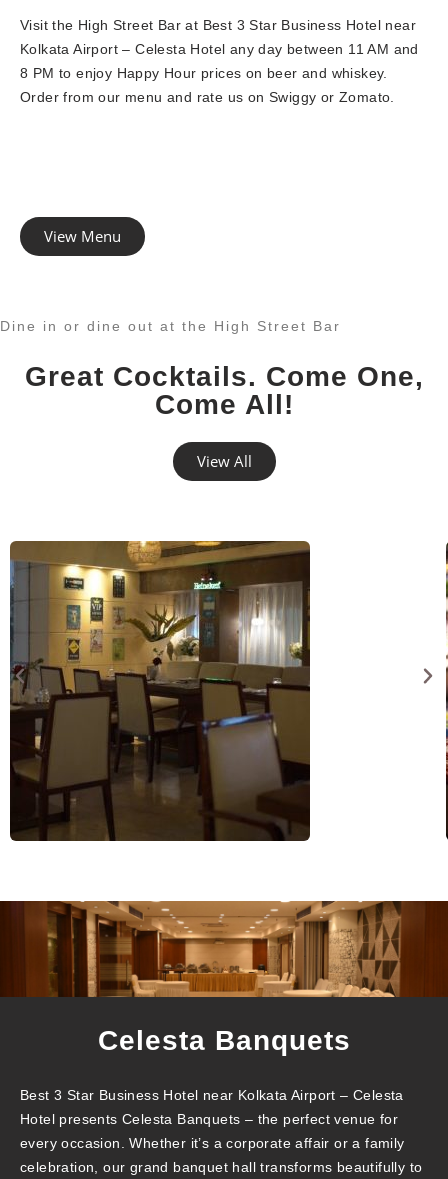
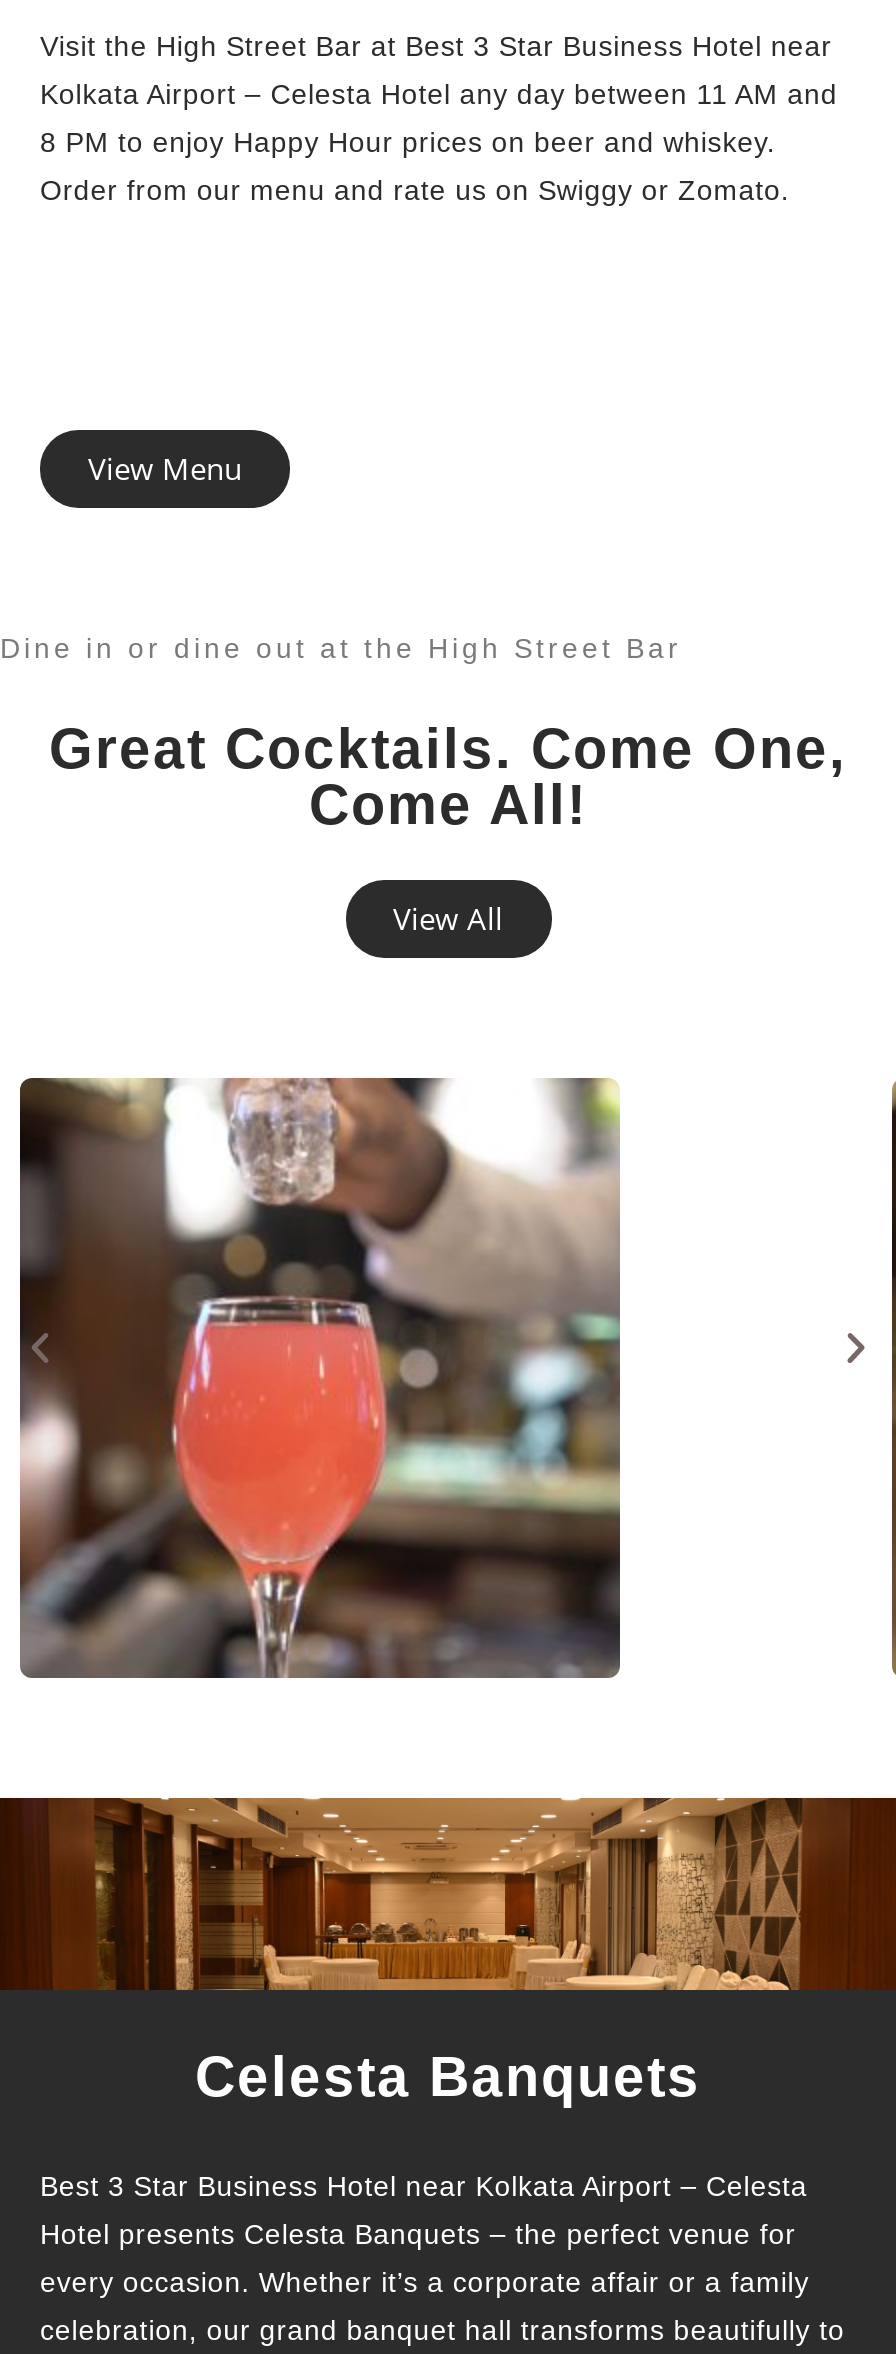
[9,540,311,841] [image] -> [18,1076,620,1678] [image]

